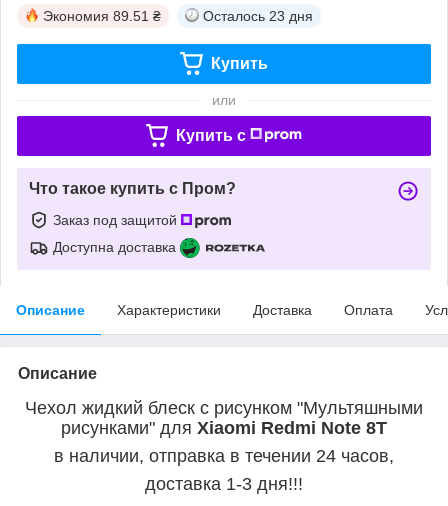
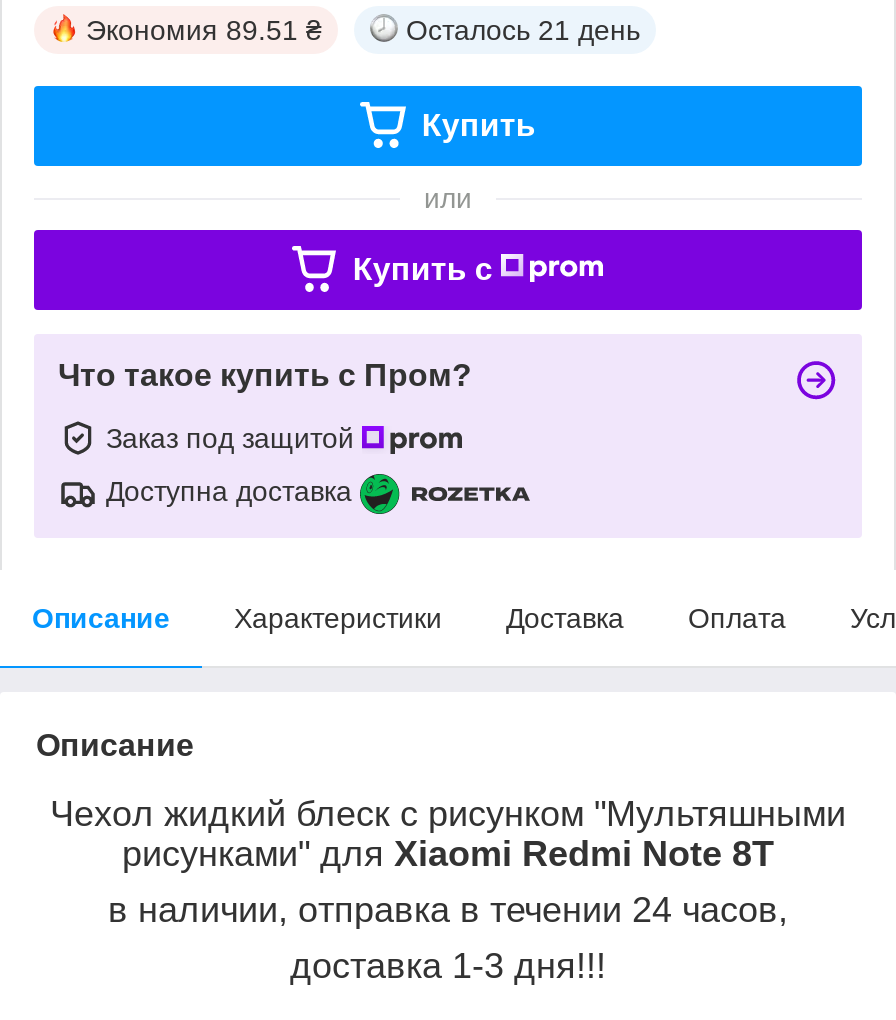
[203,8,313,24] Осталось 23 дня -> [406,14,640,46] Осталось 21 день

